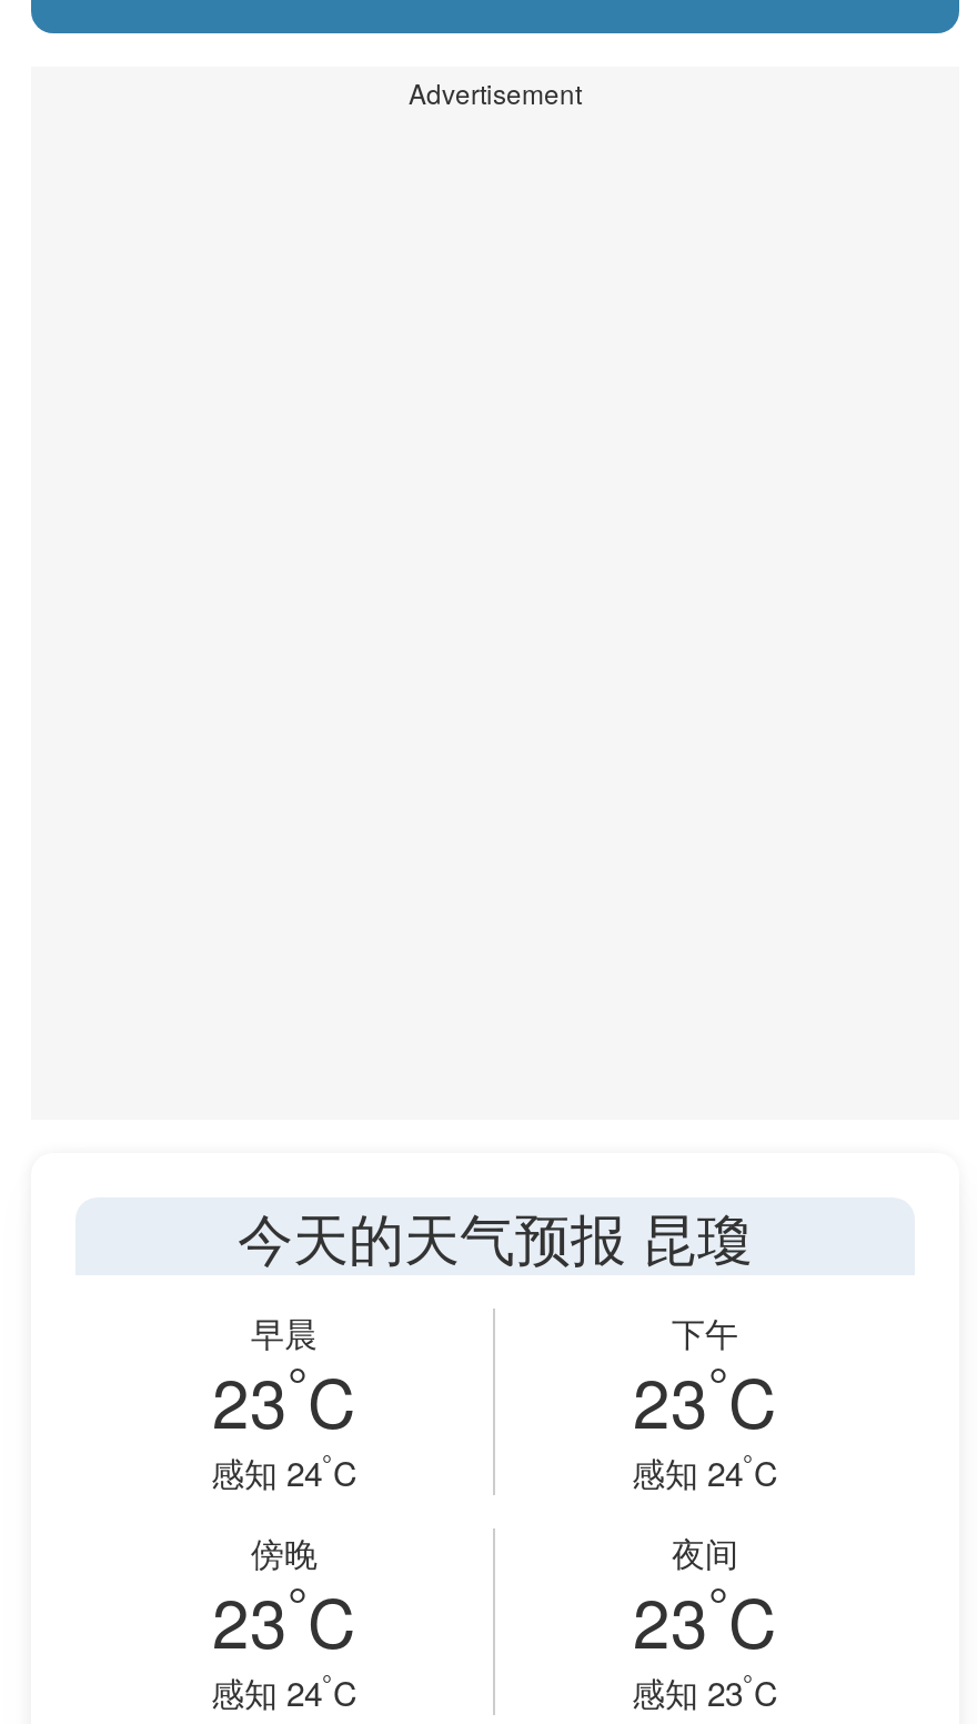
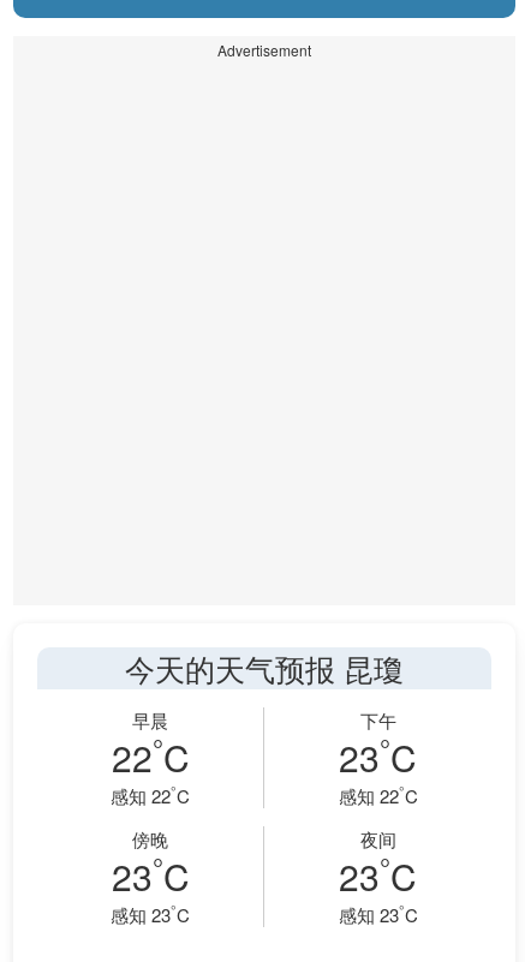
[212,1346,356,1449] 23°C -> [111,728,189,783] 22°C
[211,1445,357,1495] 感知 24°C -> [111,781,190,808] 感知 22°C
[632,1445,778,1495] 感知 24°C -> [338,781,417,808] 感知 22°C
[211,1665,357,1715] 感知 24°C -> [111,900,190,927] 感知 23°C

